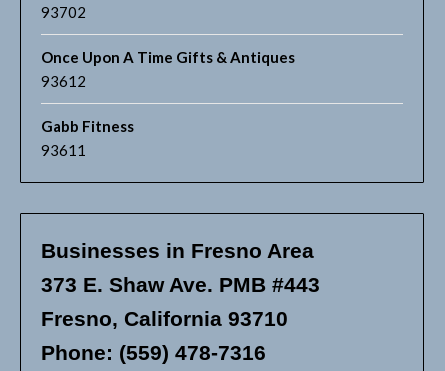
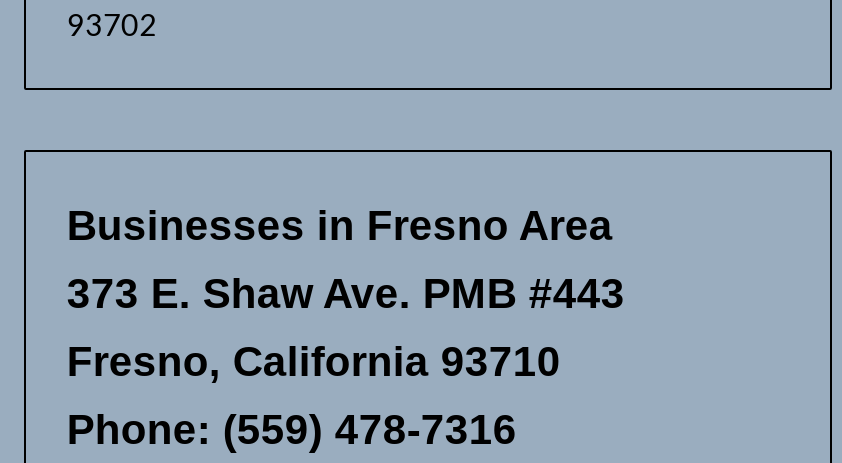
[41,48,295,159] Once Upon A Time Gifts & Antiques | 93612 | Gabb Fitness | 93611 -> none

